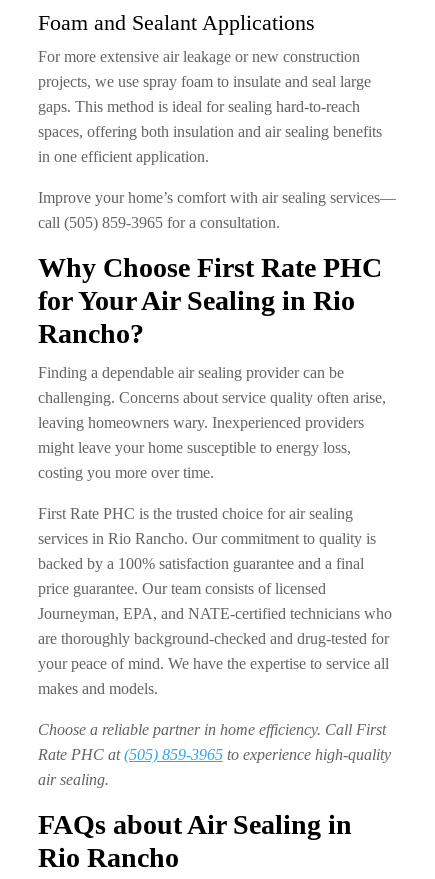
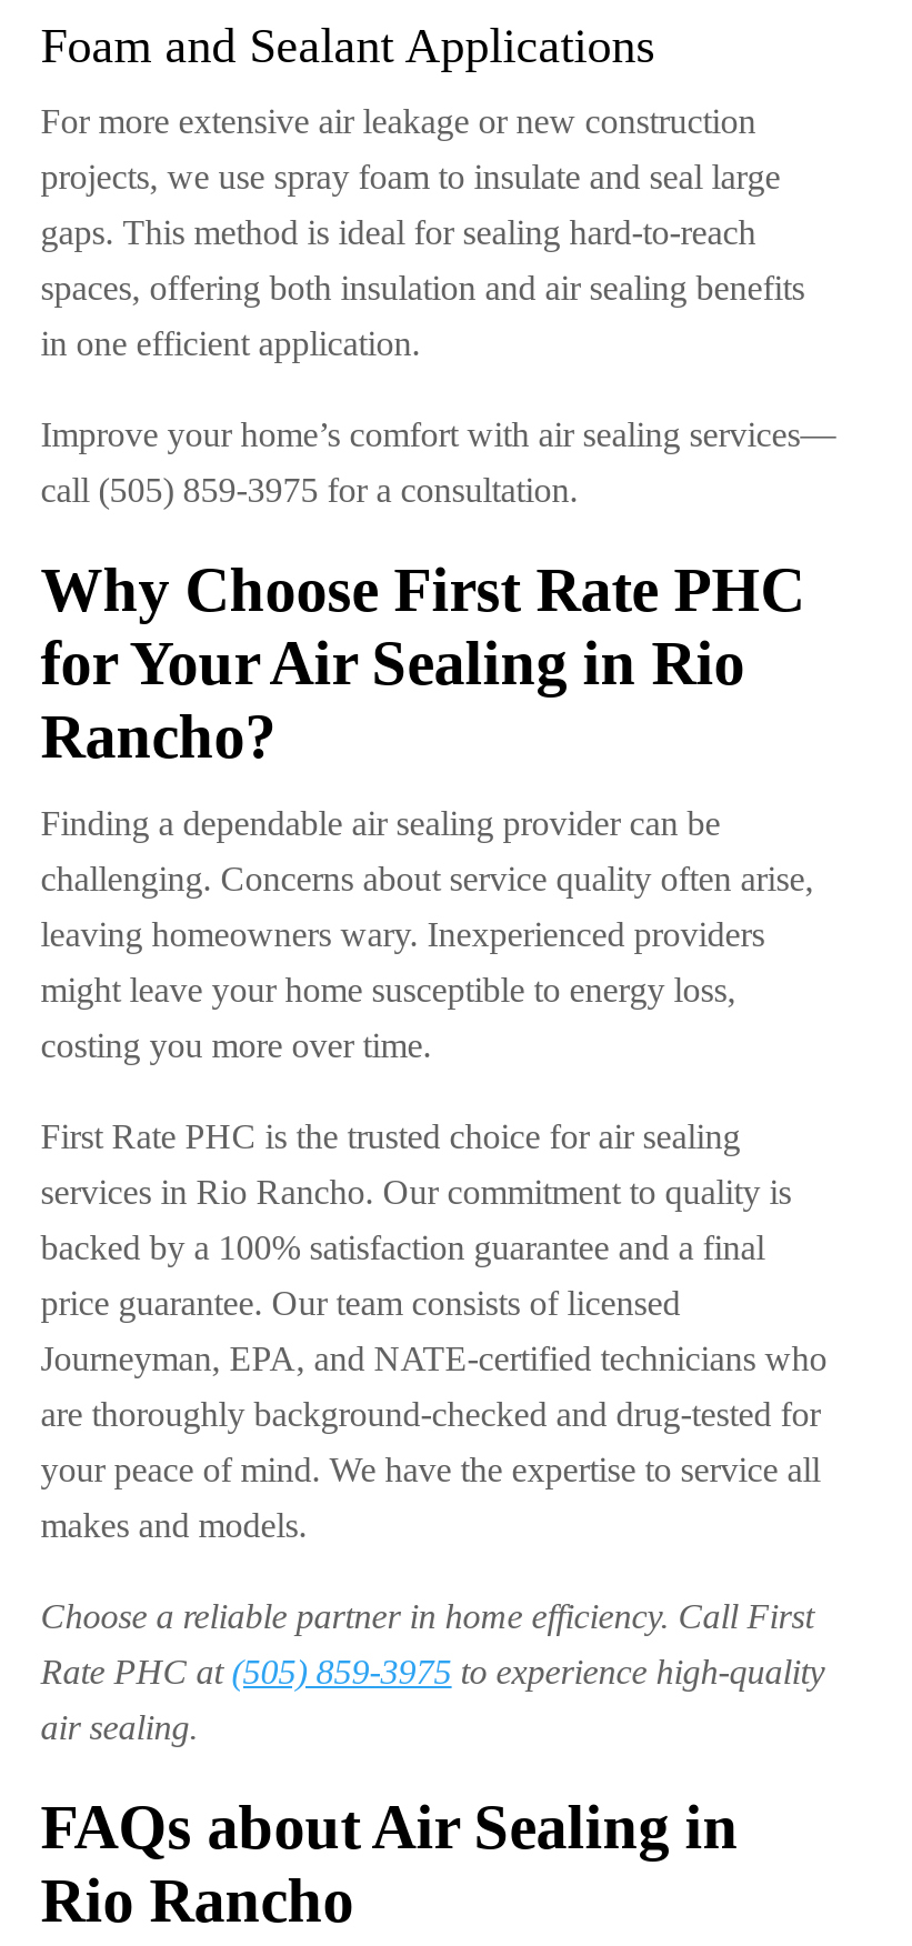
[38,213,280,230] call (505) 859-3965 for a consultation. -> [41,470,578,508] call (505) 859-3975 for a consultation.
[38,745,391,762] Rate PHC at (505) 859-3965 to experience high-quality -> [41,1652,825,1689] Rate PHC at (505) 859-3975 to experience high-quality

